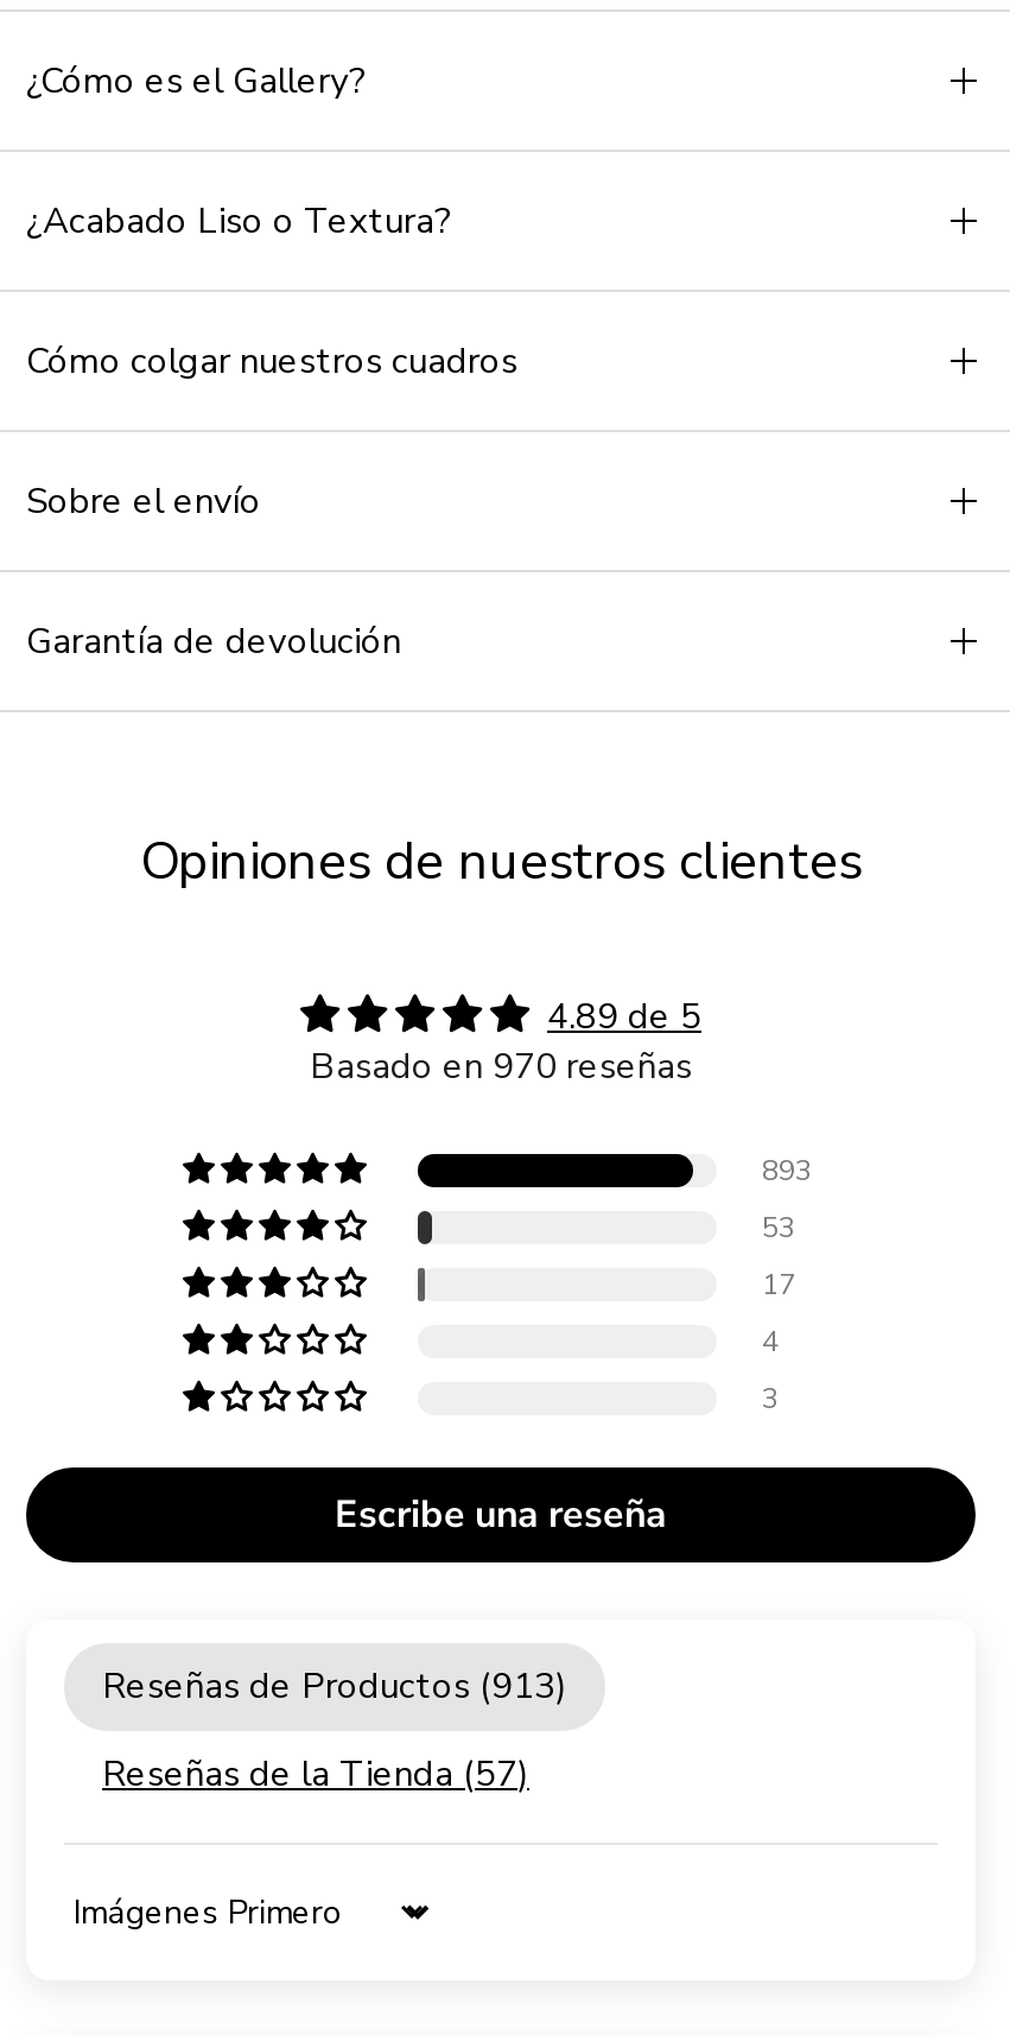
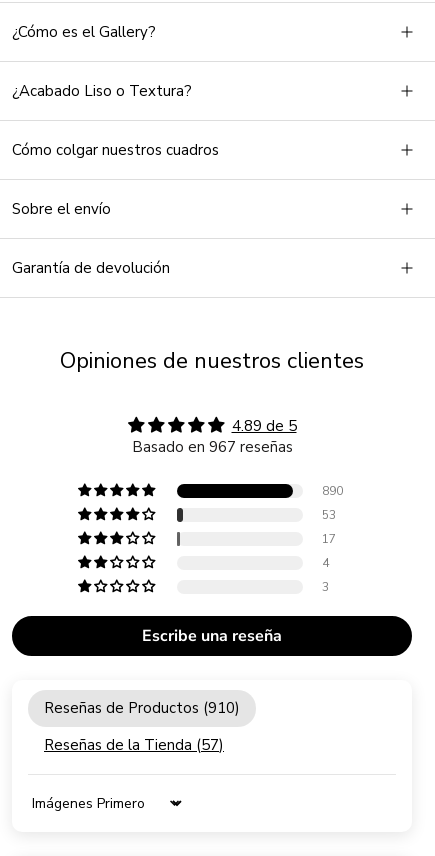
[310,1042,692,1089] Basado en 970 reseñas -> [131,437,292,457] Basado en 967 reseñas
[762,1151,812,1189] 893 -> [322,483,343,499] 890
[102,1661,567,1709] Reseñas de Productos (913) -> [44,698,240,718] Reseñas de Productos (910)

